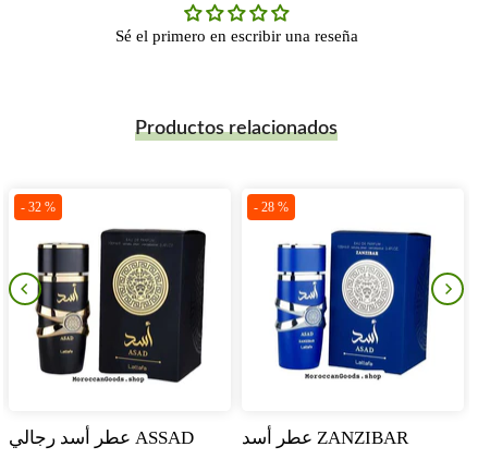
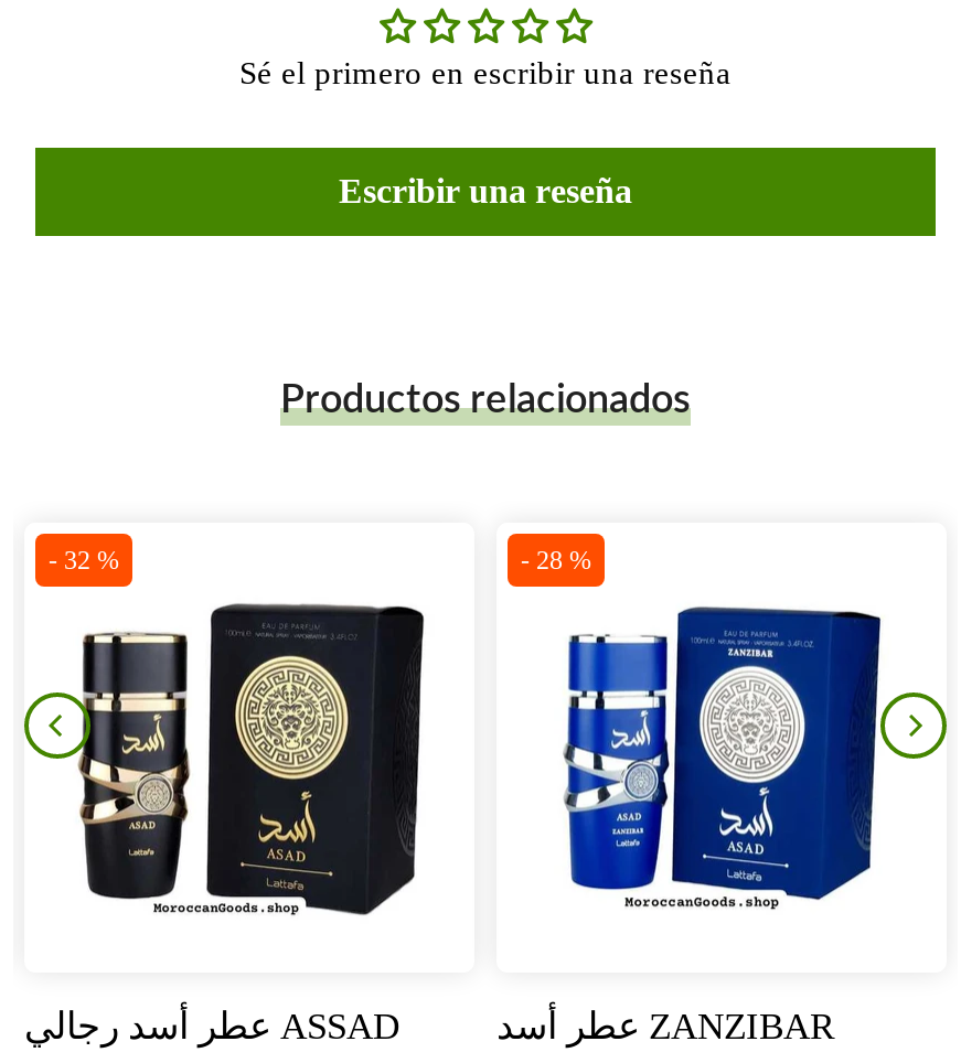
none -> [339,172,632,210] Escribir una reseña

